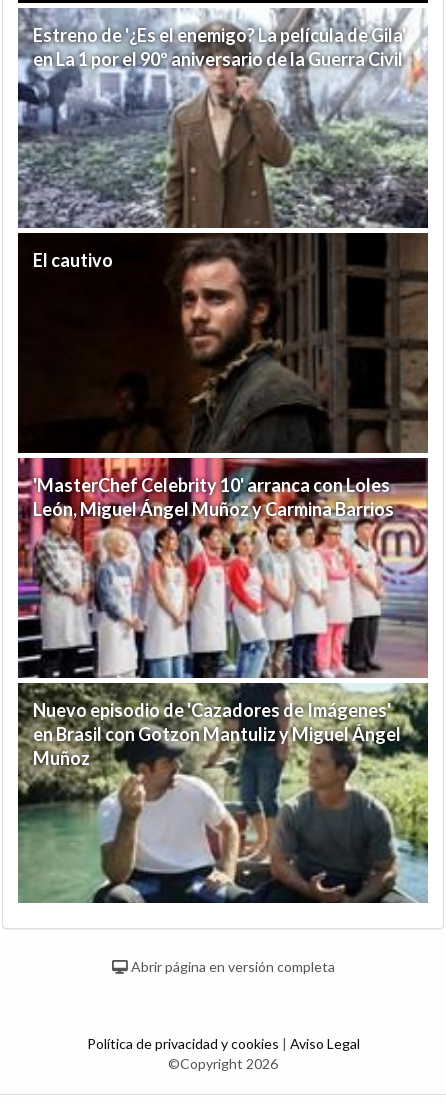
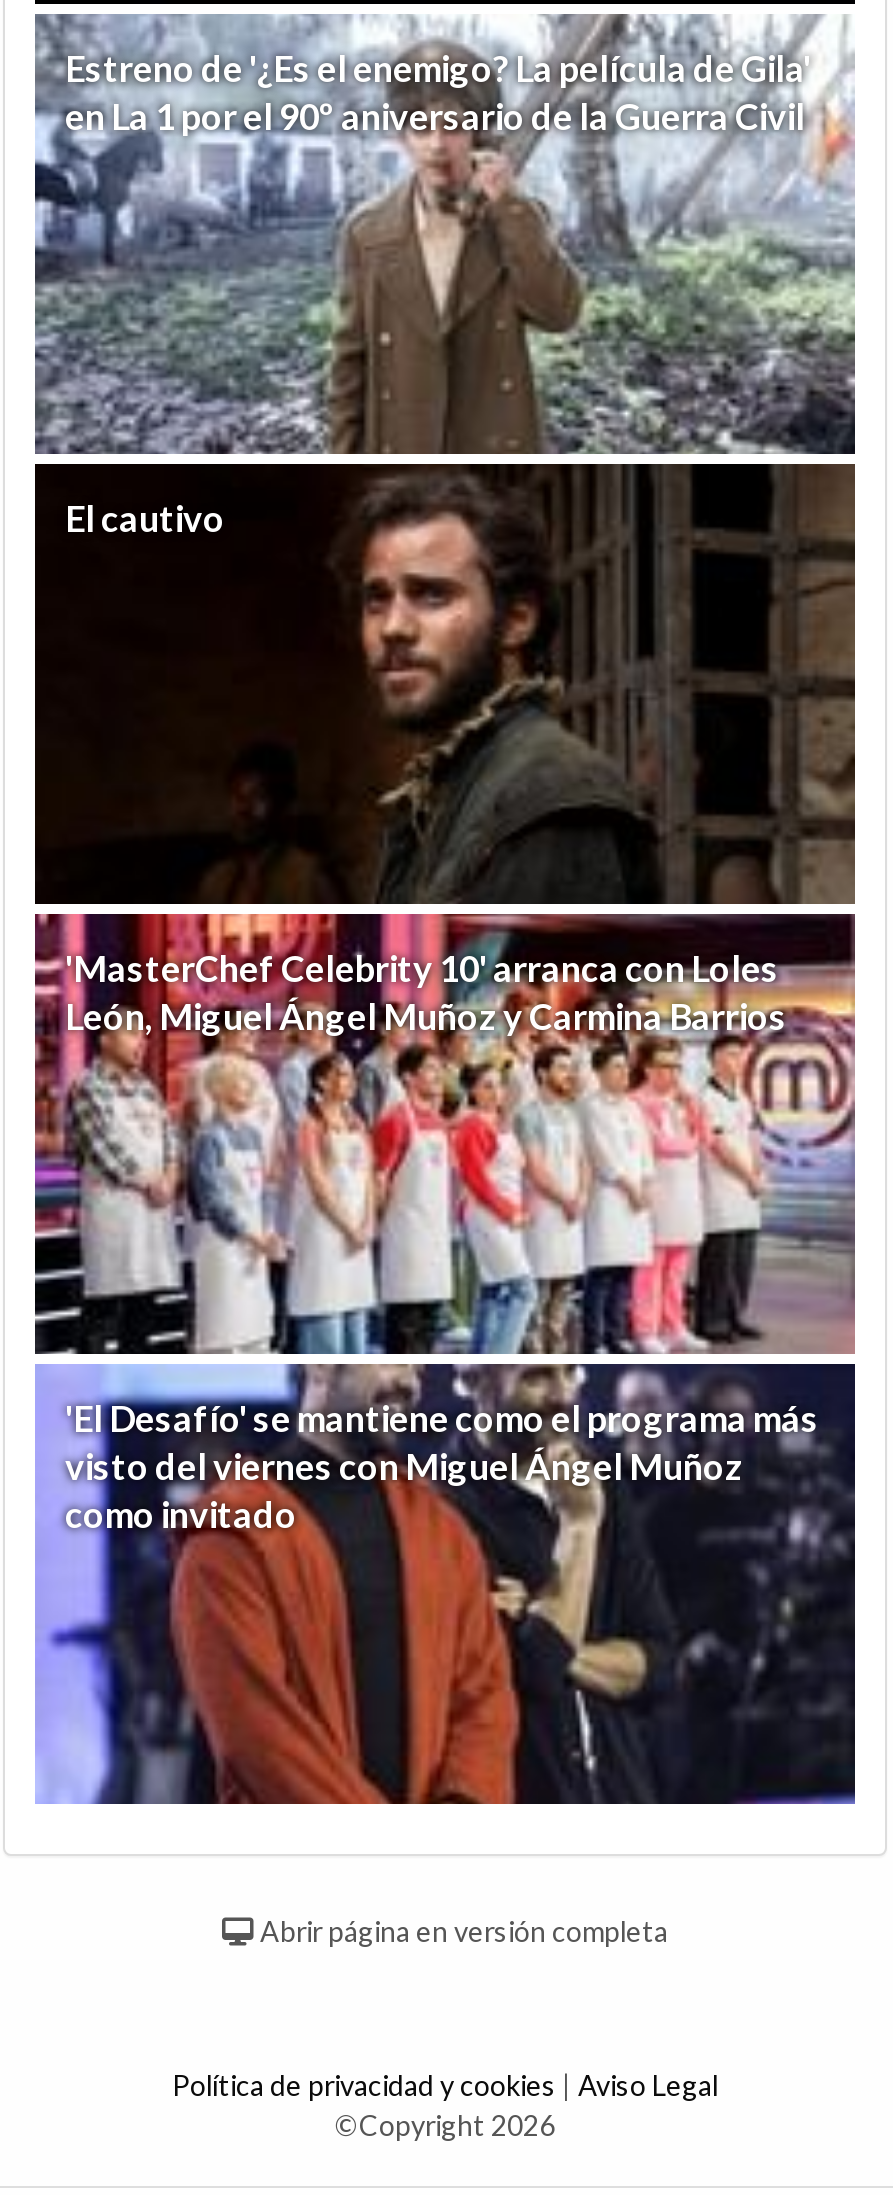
[17,682,429,904] [image] | Nuevo episodio de 'Cazadores de Imágenes' | en Brasil con Gotzon Mantuliz y Miguel Ángel | Muñoz -> [35,1362,857,1806] [image] | 'El Desafío' se mantiene como el programa más | visto del viernes con Miguel Ángel Muñoz | como invitado

